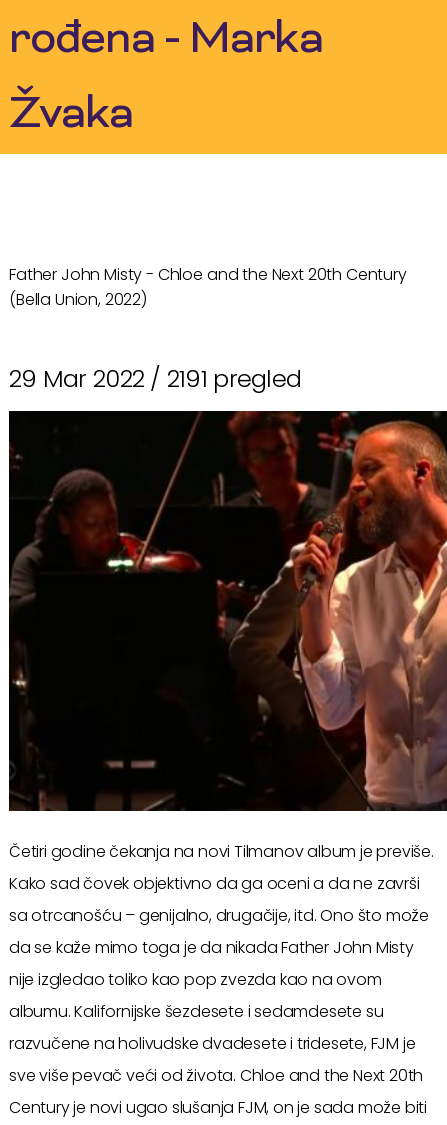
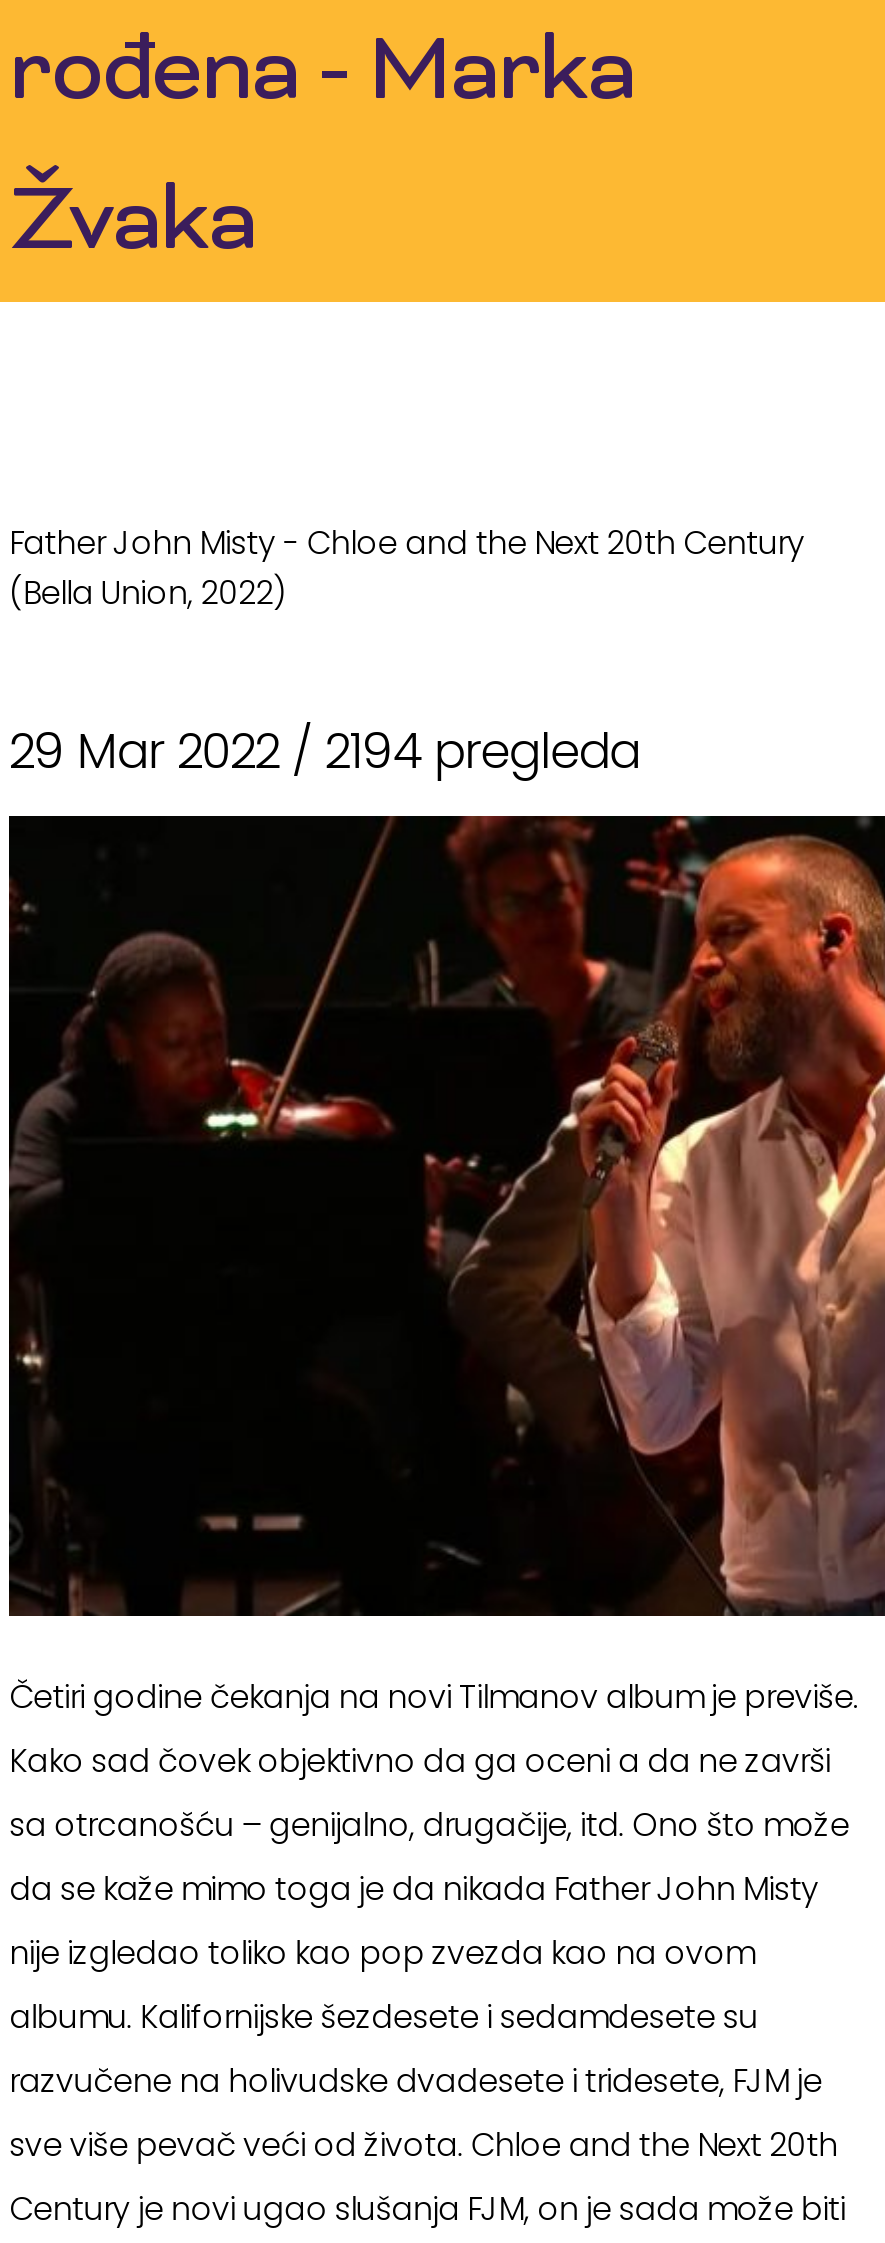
[9,362,301,395] 29 Mar 2022 / 2191 pregled -> [9,718,640,784] 29 Mar 2022 / 2194 pregleda

